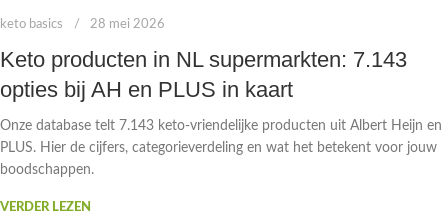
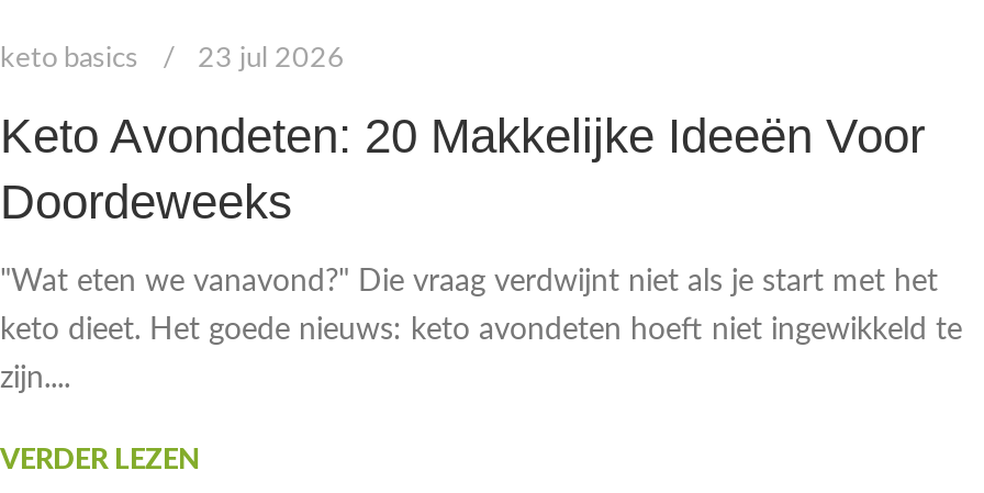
[90,18,165,31] 28 mei 2026 -> [198,45,345,74] 23 jul 2026
[0,47,407,102] Keto producten in NL supermarkten: 7.143 | opties bij AH en PLUS in kaart -> [0,109,925,230] Keto Avondeten: 20 Makkelijke Ideeën Voor | Doordeweeks
[0,119,442,133] Onze database telt 7.143 keto-vriendelijke producten uit Albert Heijn en -> [0,267,938,298] "Wat eten we vanavond?" Die vraag verdwijnt niet als je start met het
[0,141,437,155] PLUS. Hier de cijfers, categorieverdeling en wat het betekent voor jouw -> [0,316,962,346] keto dieet. Het goede nieuws: keto avondeten hoeft niet ingewikkeld te
[0,163,94,177] boodschappen. -> [0,364,70,395] zijn....

